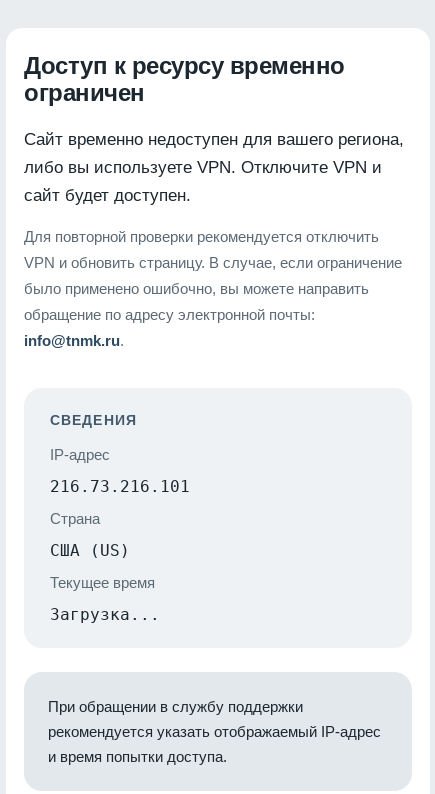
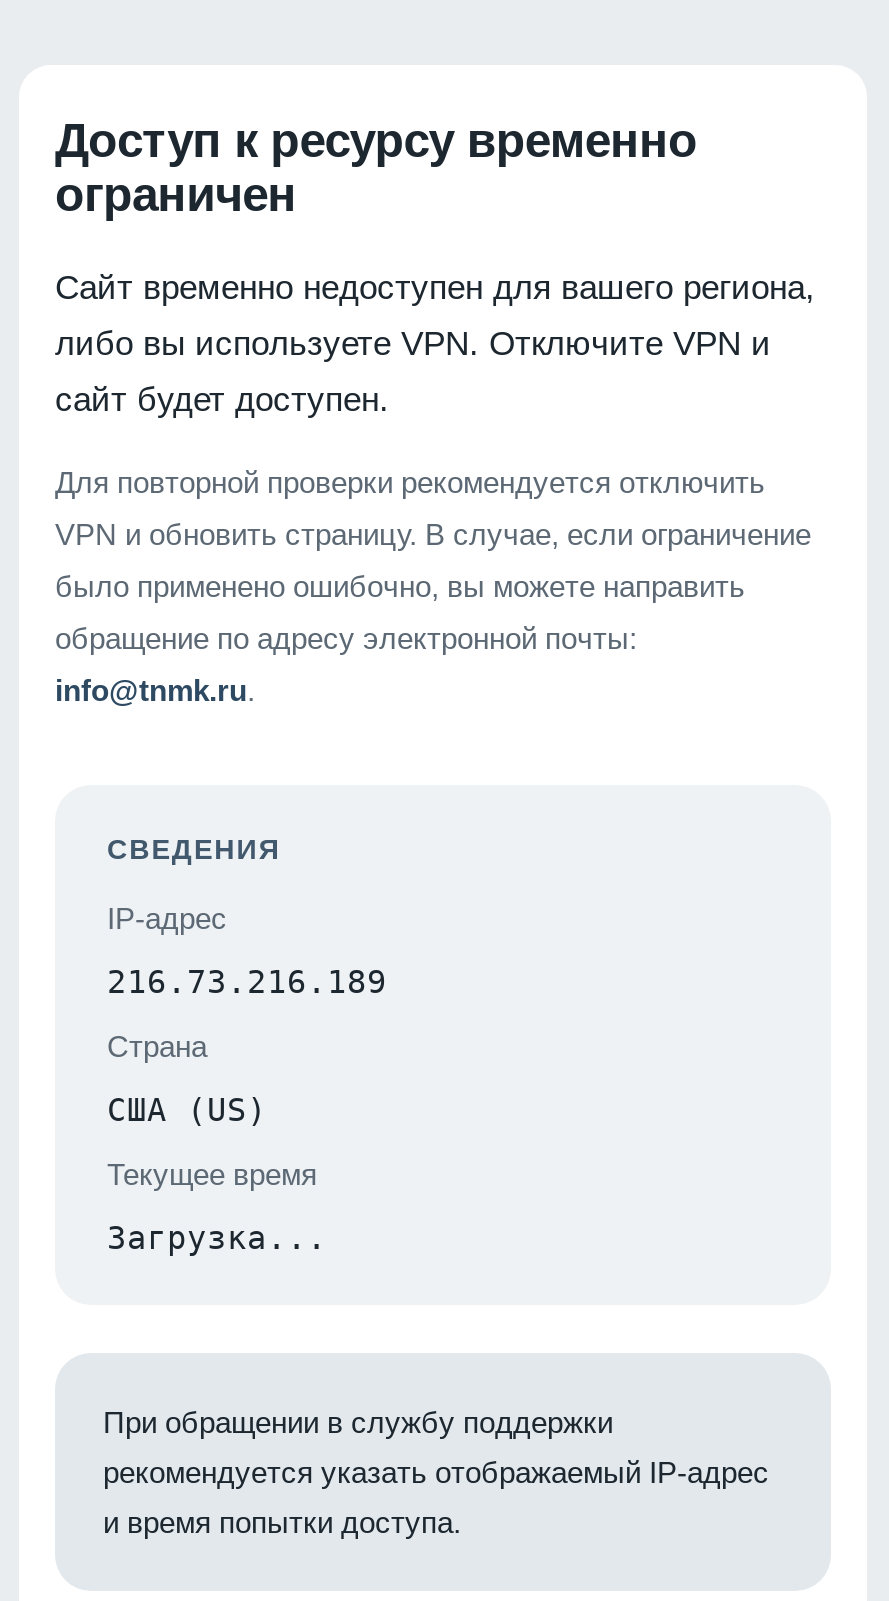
[50,476,190,495] 216.73.216.101 -> [107,962,387,1000] 216.73.216.189

